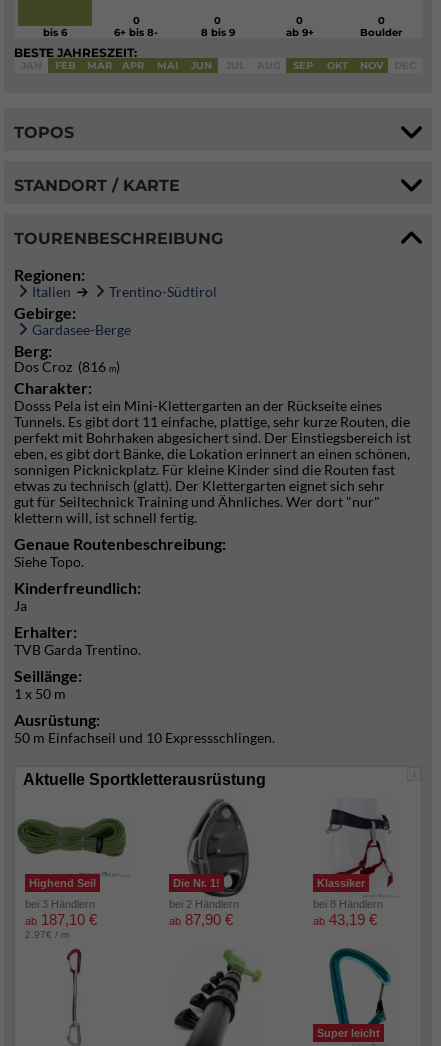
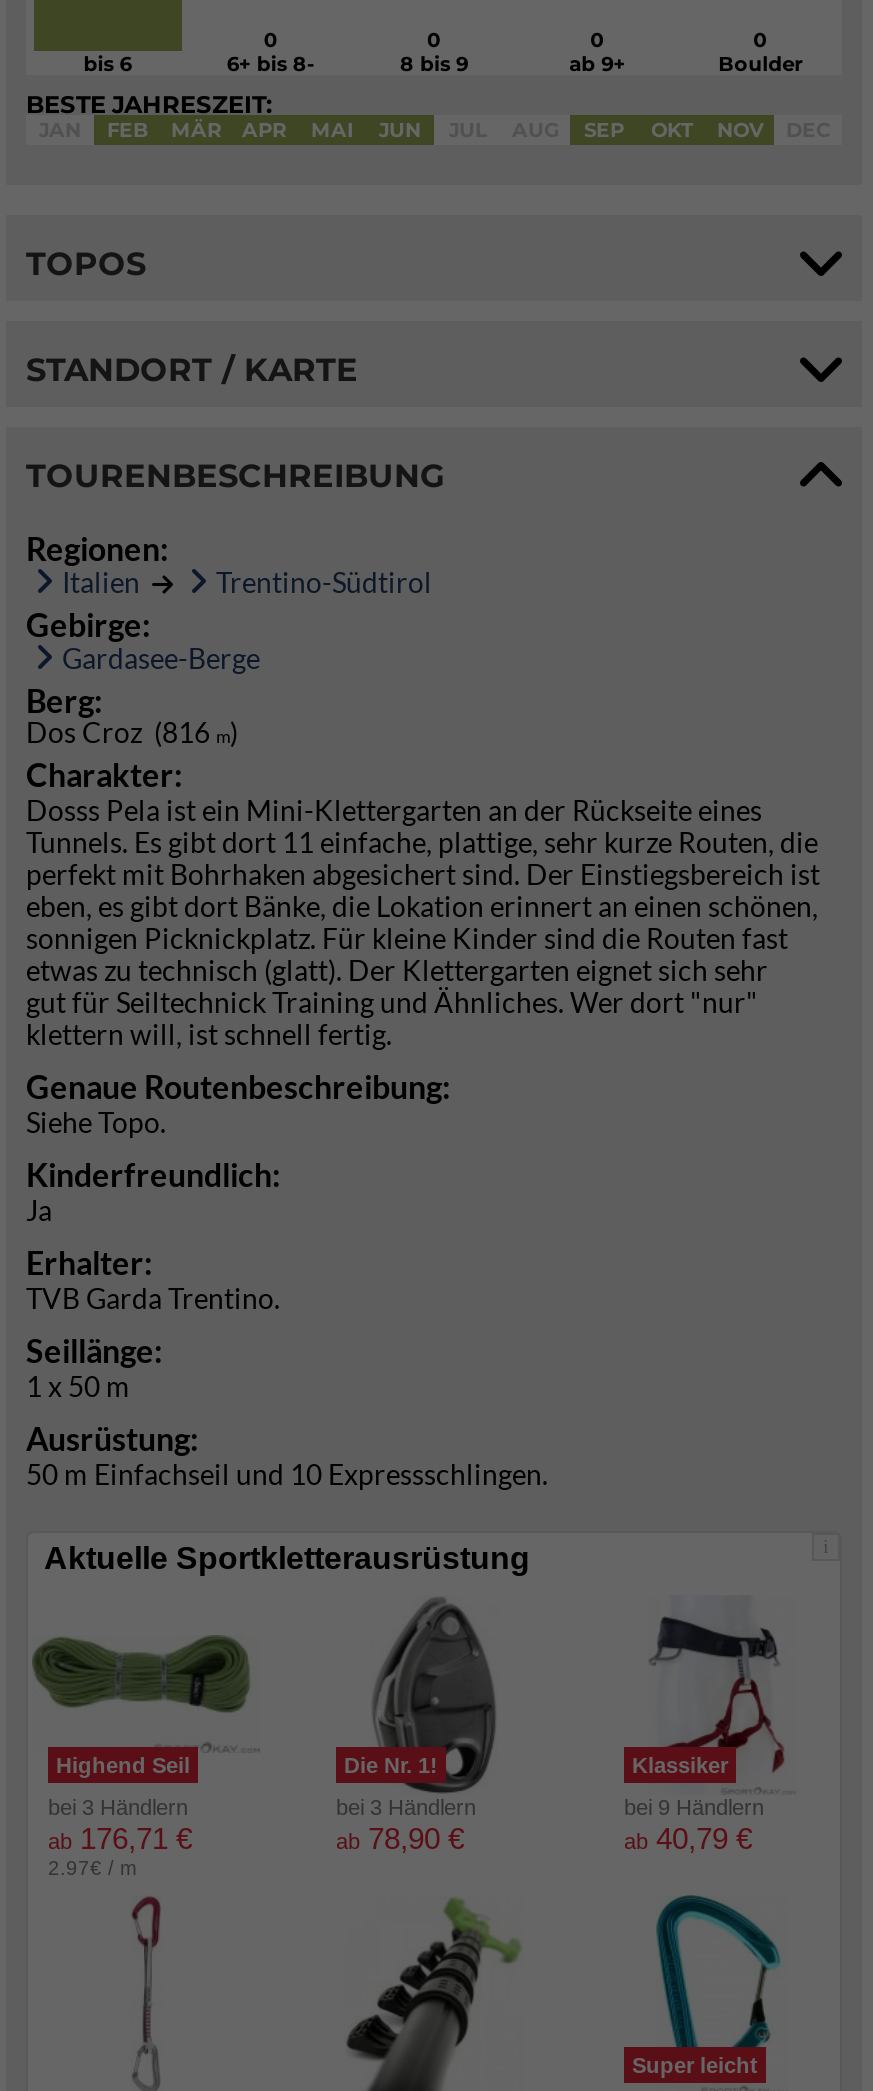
[169,898,239,910] bei 2 Händlern -> [336,1795,476,1819] bei 3 Händlern
[313,898,383,910] bei 8 Händlern -> [624,1795,764,1819] bei 9 Händlern
[25,911,97,928] ab 187,10 € -> [48,1821,192,1855] ab 176,71 €
[169,911,233,928] ab 87,90 € -> [336,1821,464,1855] ab 78,90 €
[313,911,377,928] ab 43,19 € -> [624,1821,752,1855] ab 40,79 €

